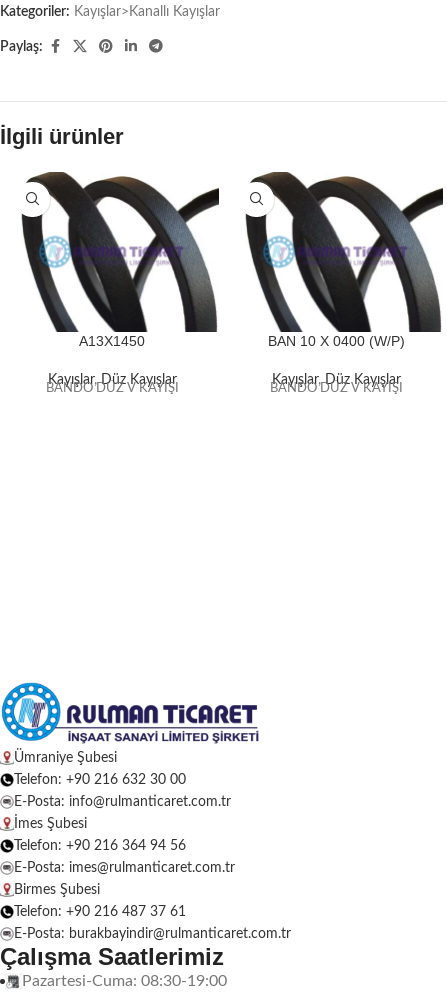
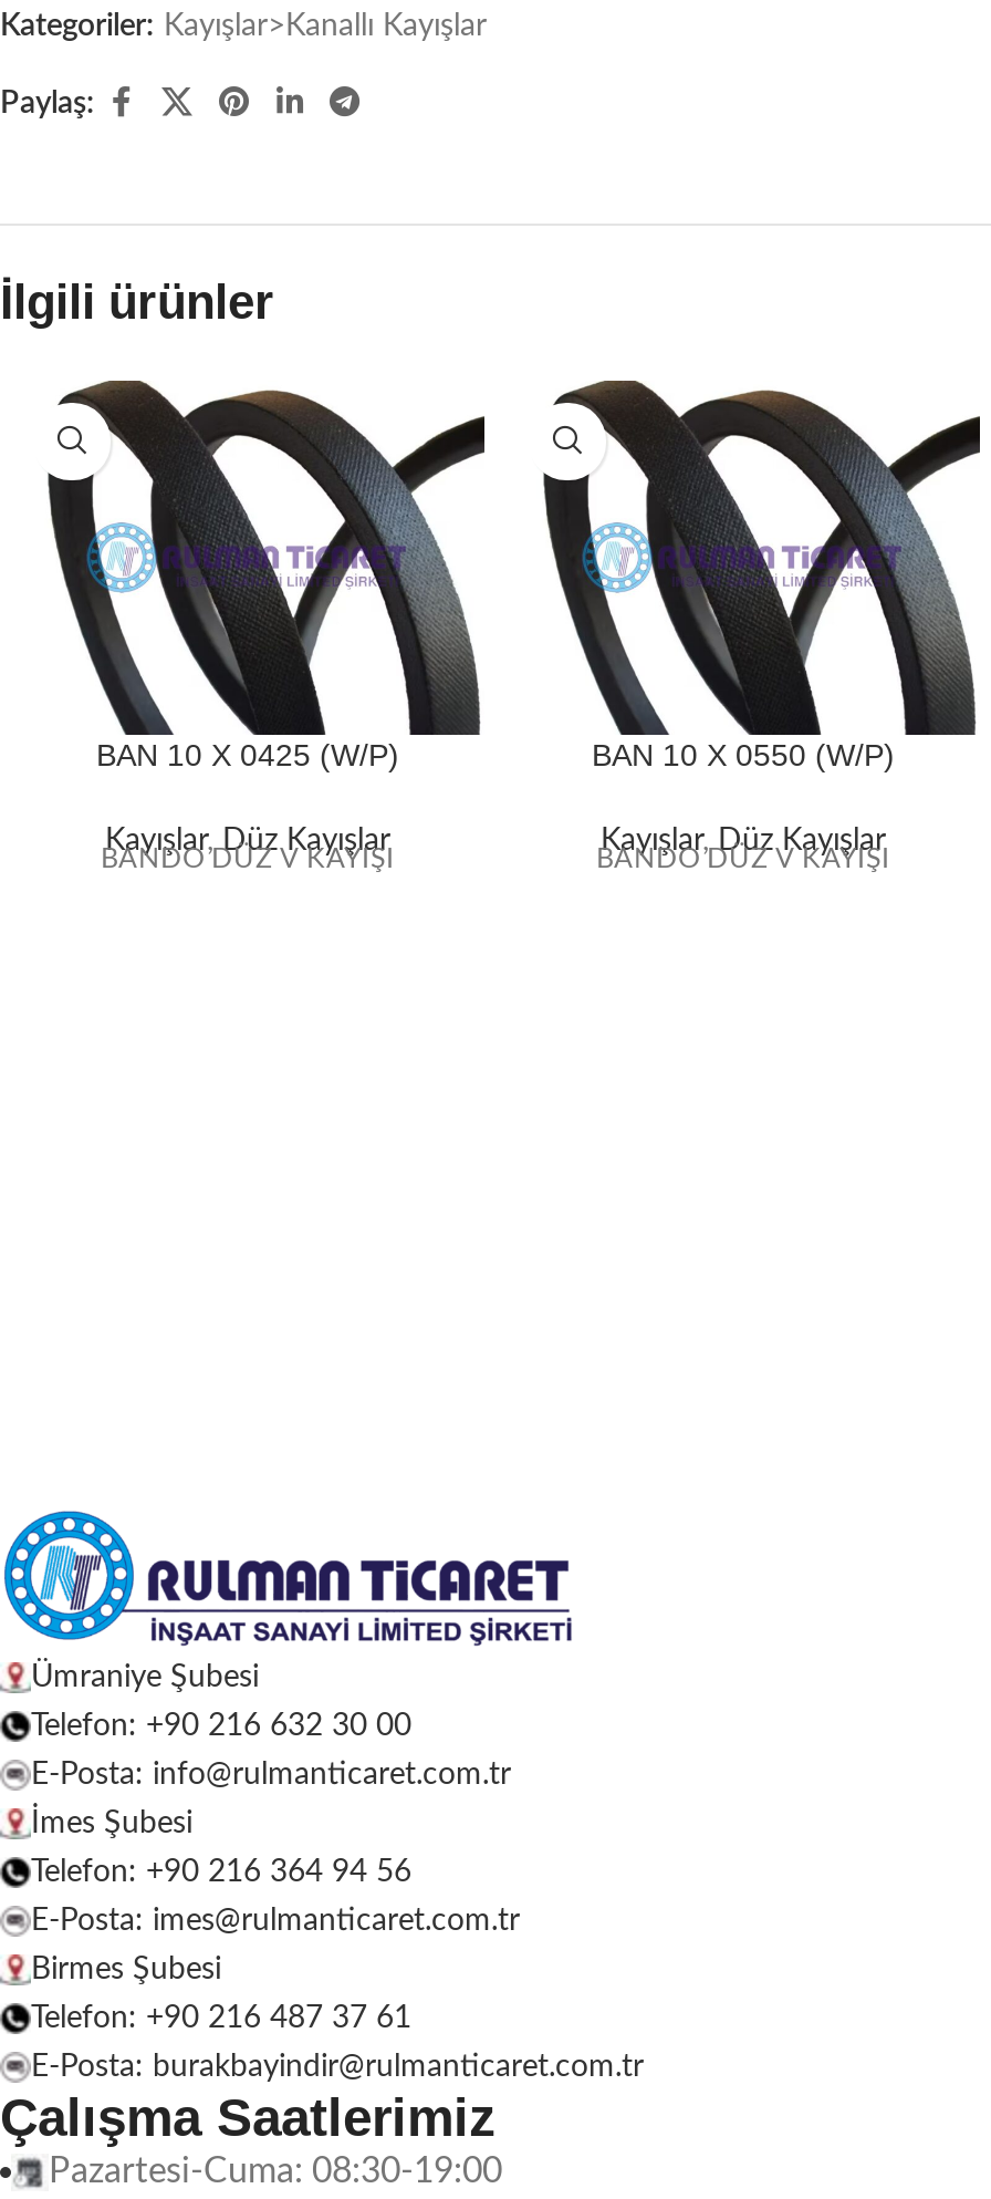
[79,333,145,349] A13X1450 -> [96,738,399,774] BAN 10 X 0425 (W/P)
[267,333,404,349] BAN 10 X 0400 (W/P) -> [592,738,895,774] BAN 10 X 0550 (W/P)

